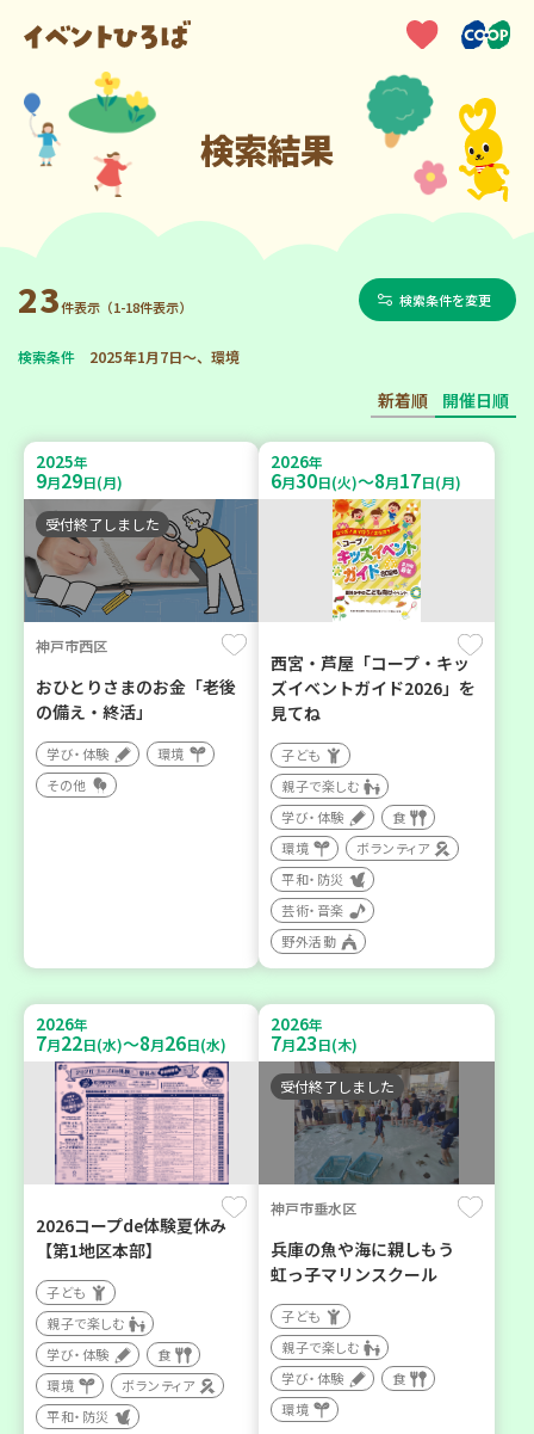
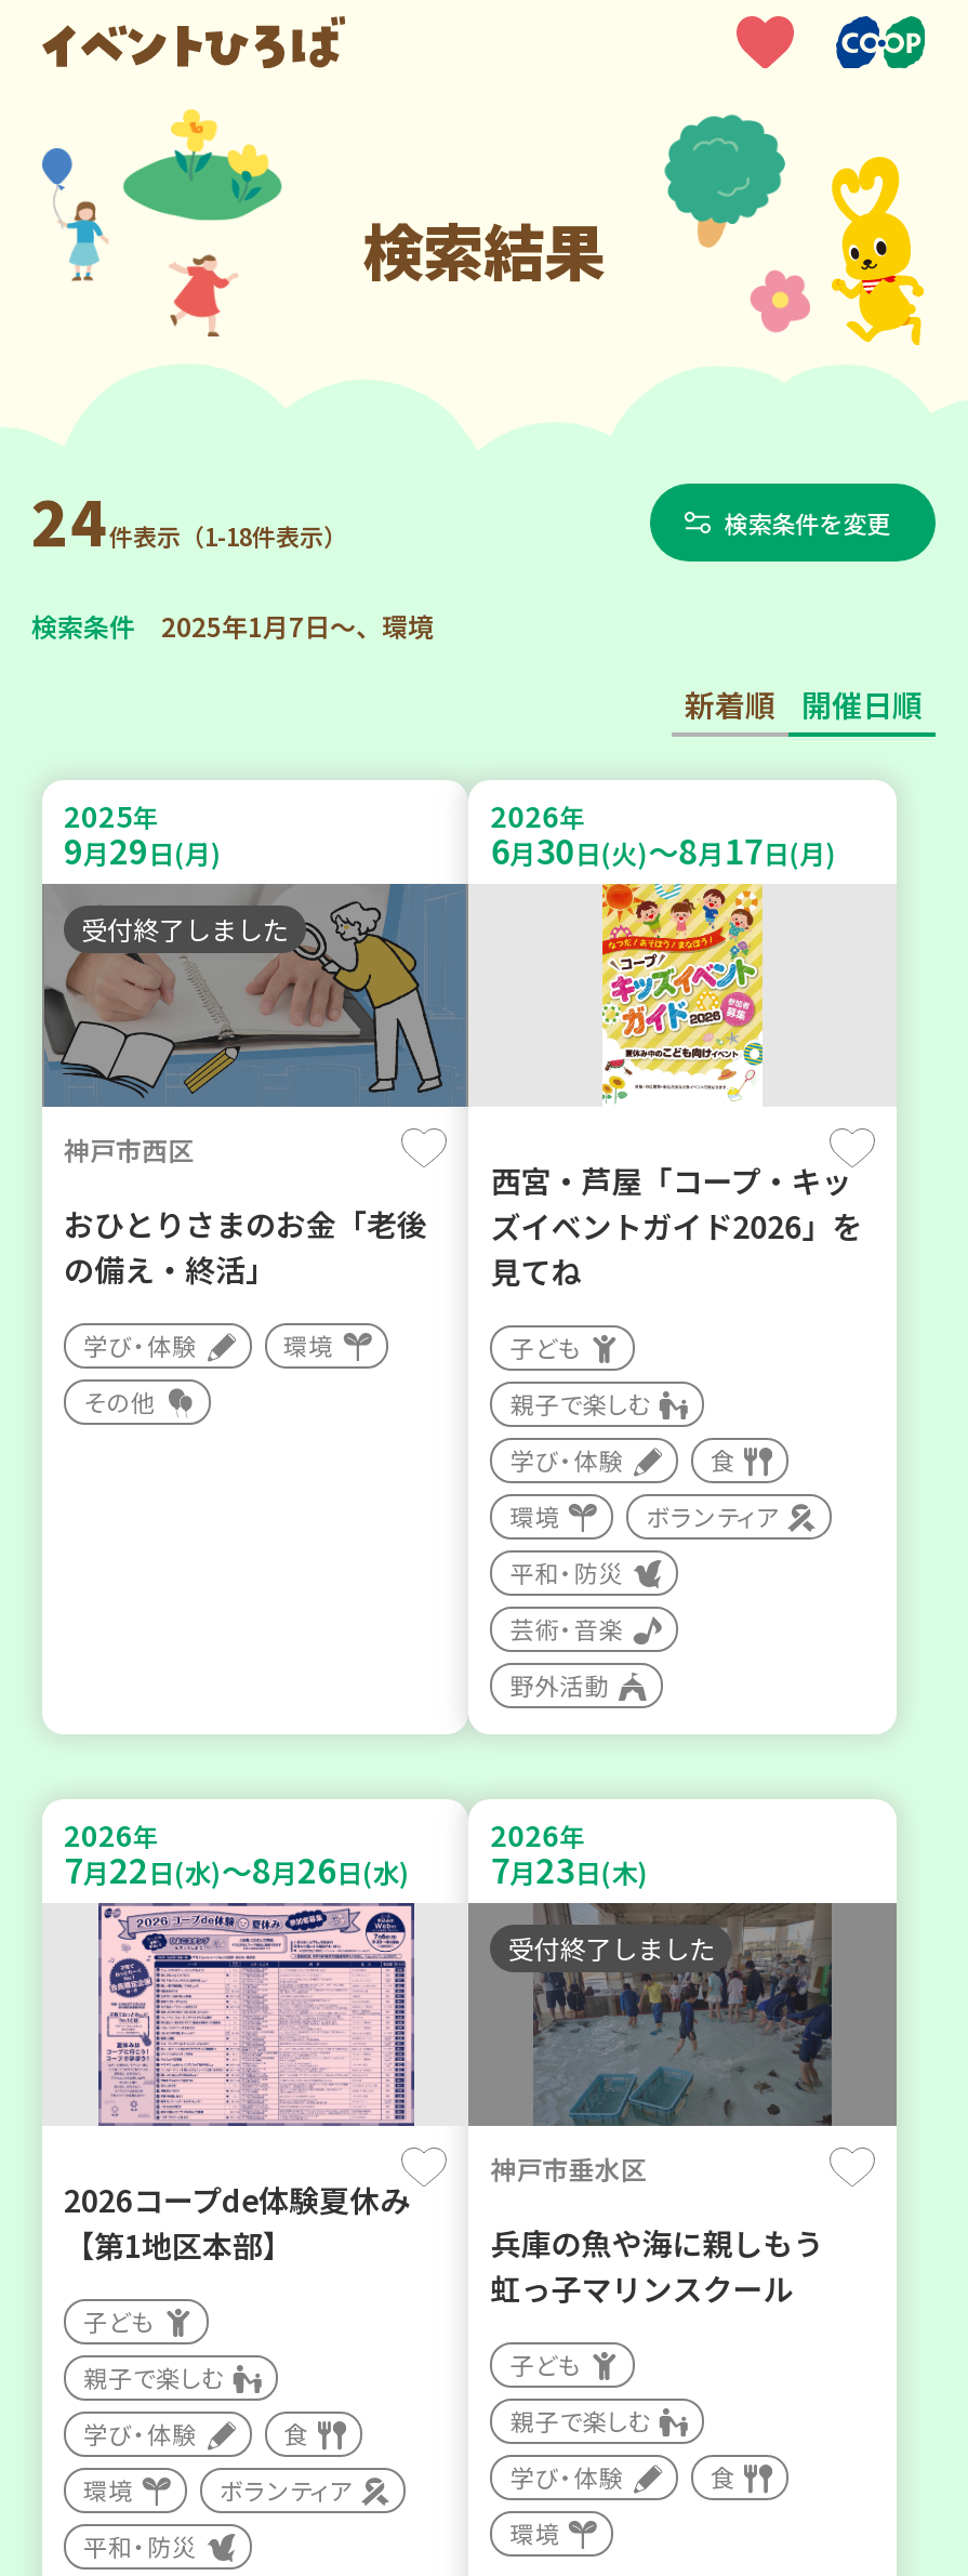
[18,275,192,323] 23件表示（1-18件表示） -> [31,478,347,564] 24件表示（1-18件表示）

